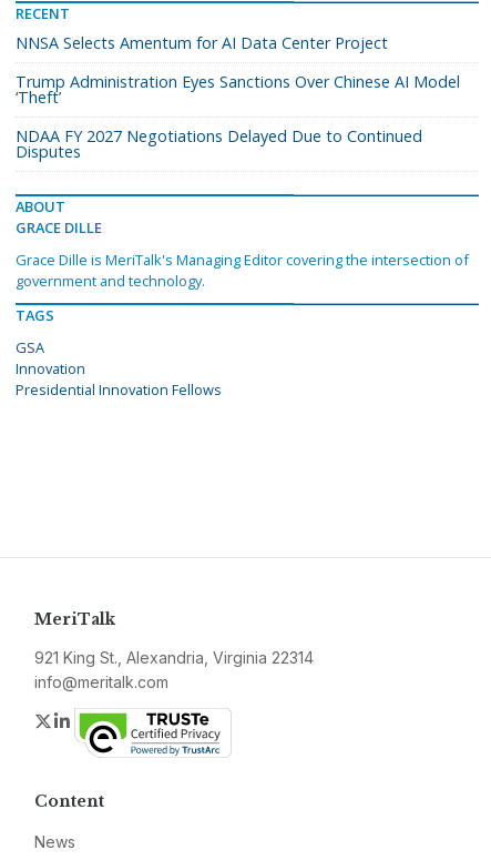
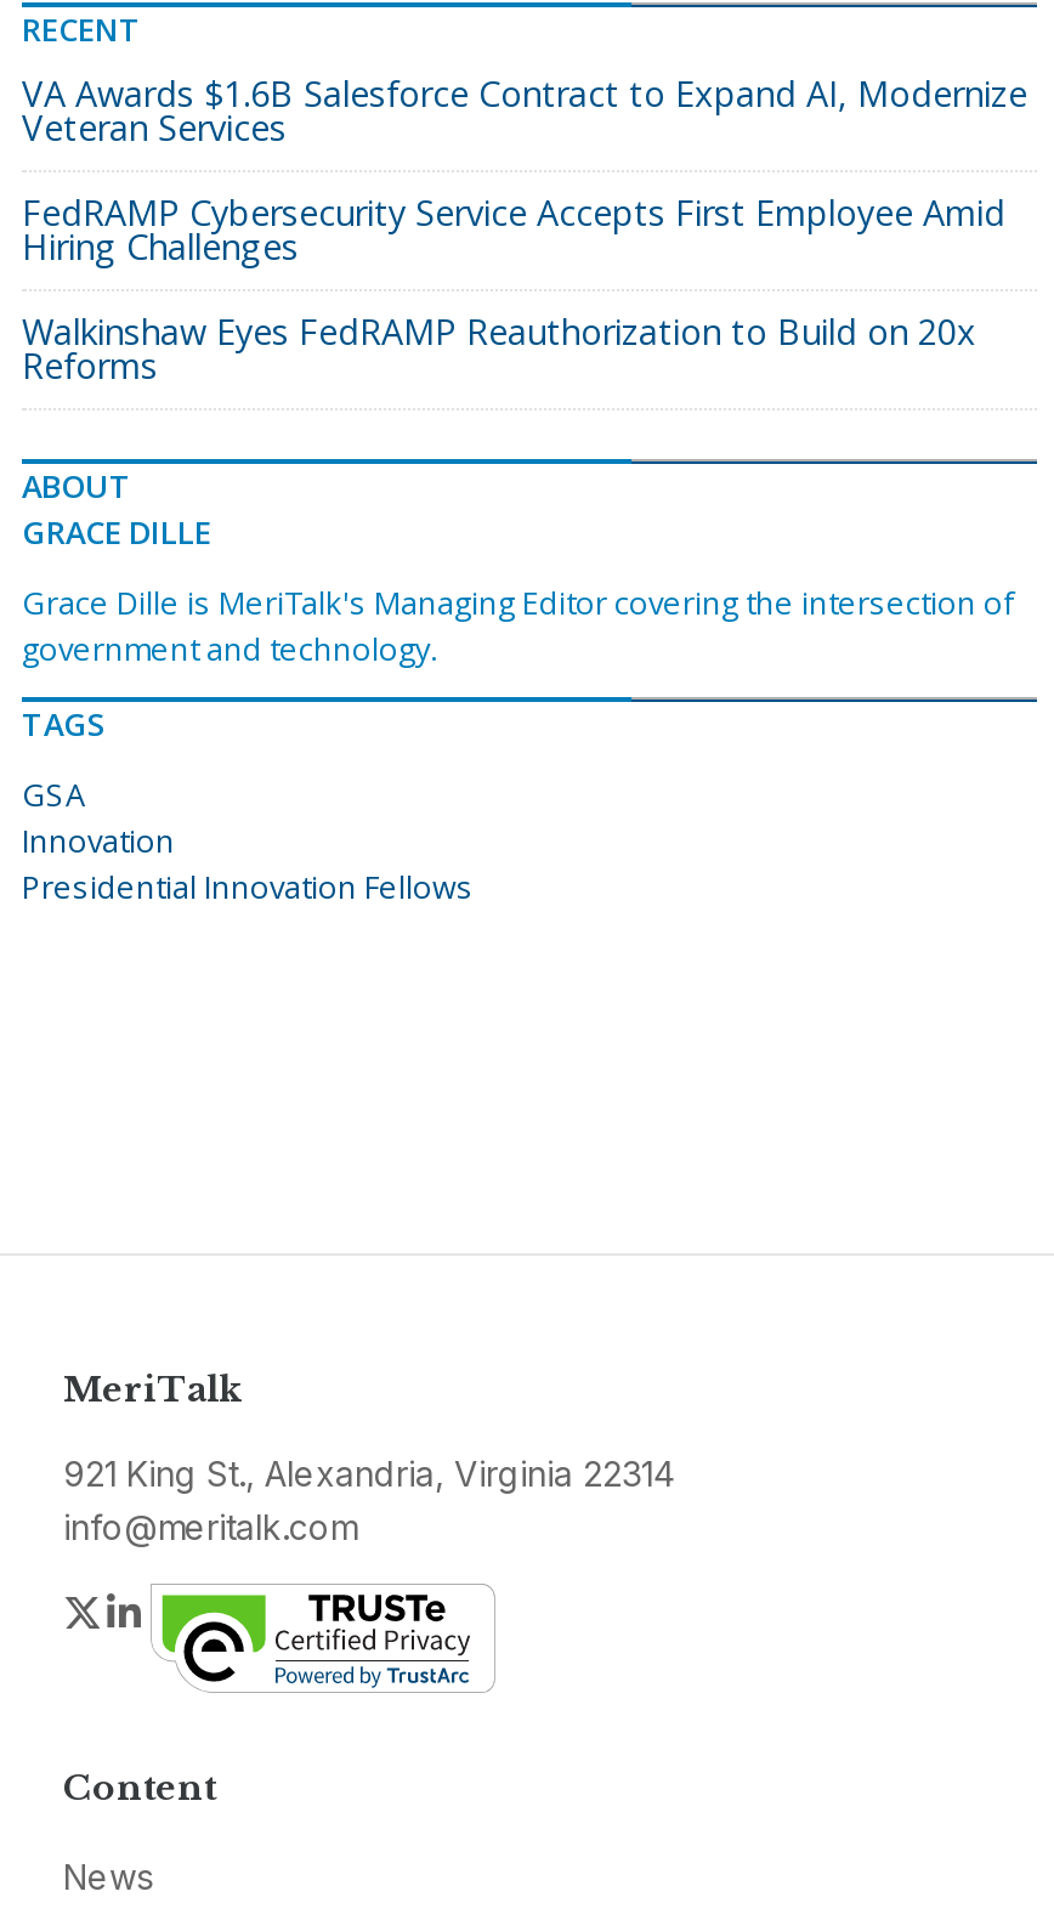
[16,32,388,53] NNSA Selects Amentum for AI Data Center Project -> [22,71,1027,151] VA Awards $1.6B Salesforce Contract to Expand AI, Modernize | Veteran Services
[16,71,460,108] Trump Administration Eyes Sanctions Over Chinese AI Model | ‘Theft’ -> [22,190,1005,270] FedRAMP Cybersecurity Service Accepts First Employee Amid | Hiring Challenges
[16,126,422,162] NDAA FY 2027 Negotiations Delayed Due to Continued | Disputes -> [22,309,976,389] Walkinshaw Eyes FedRAMP Reauthorization to Build on 20x | Reforms

